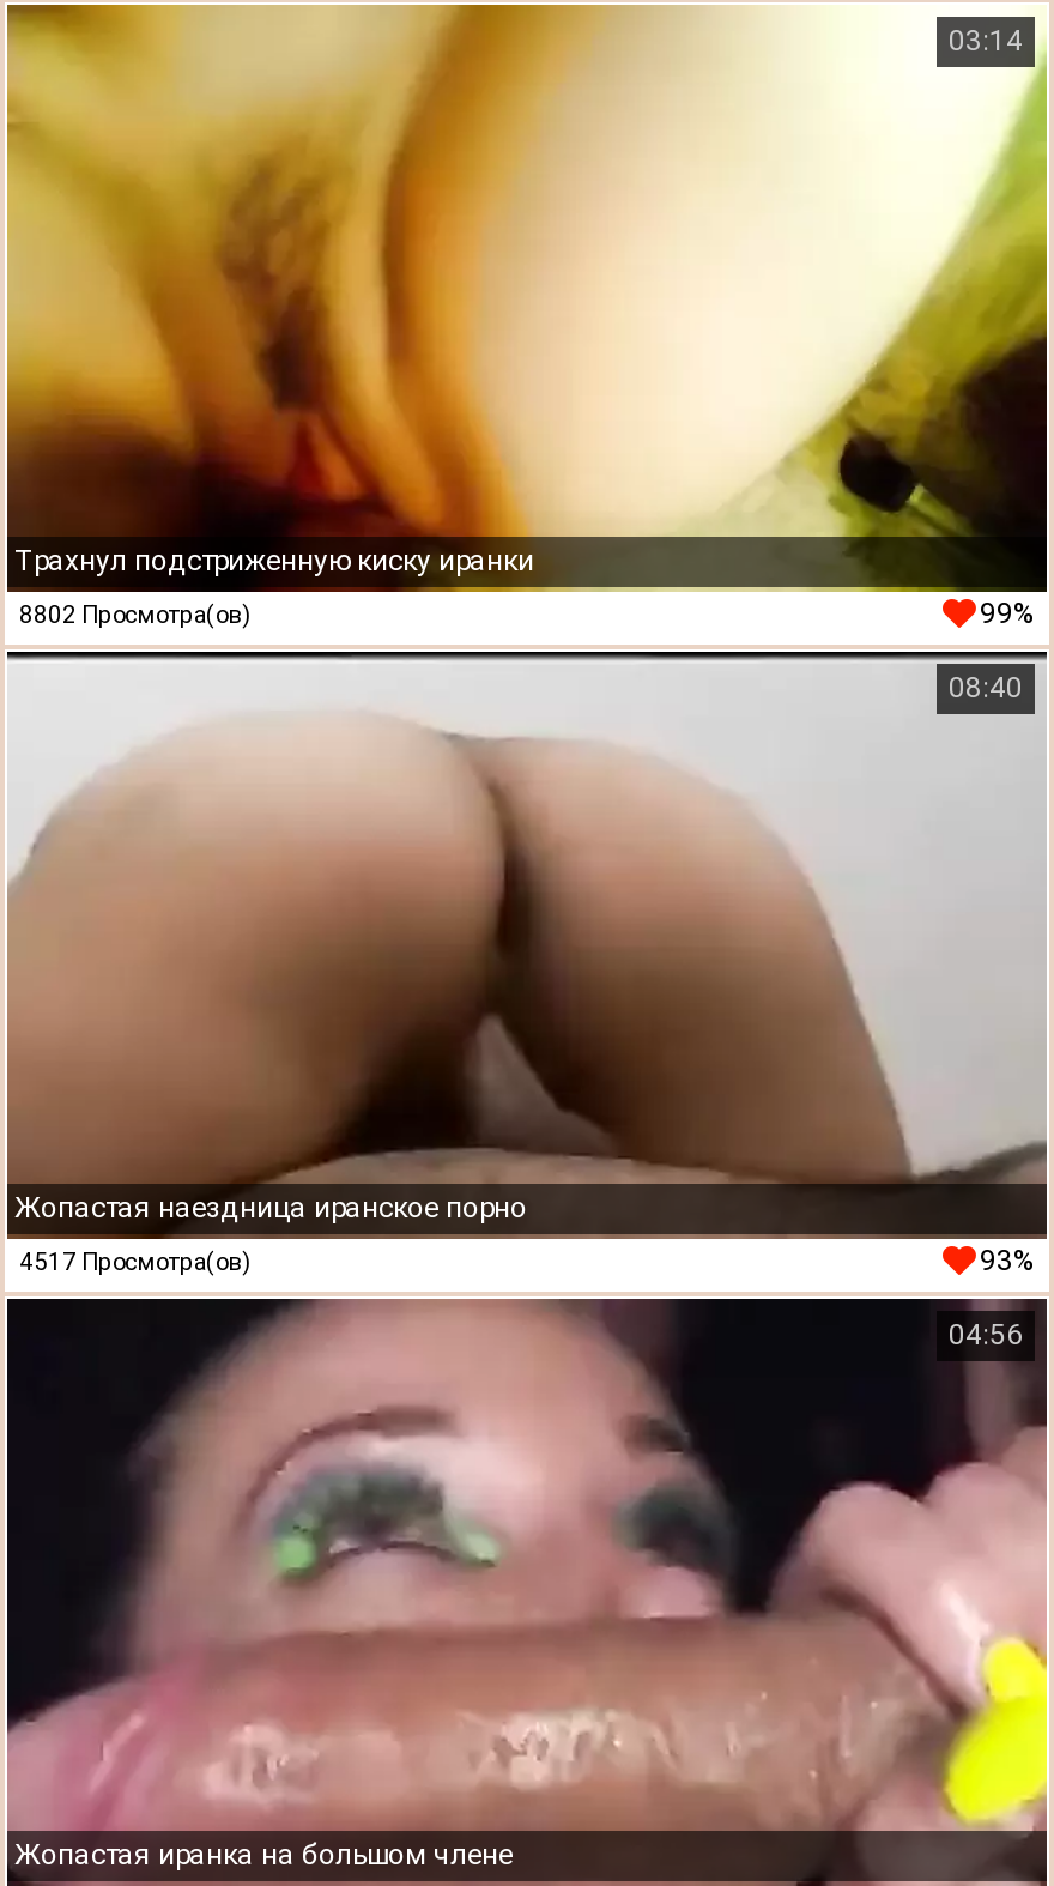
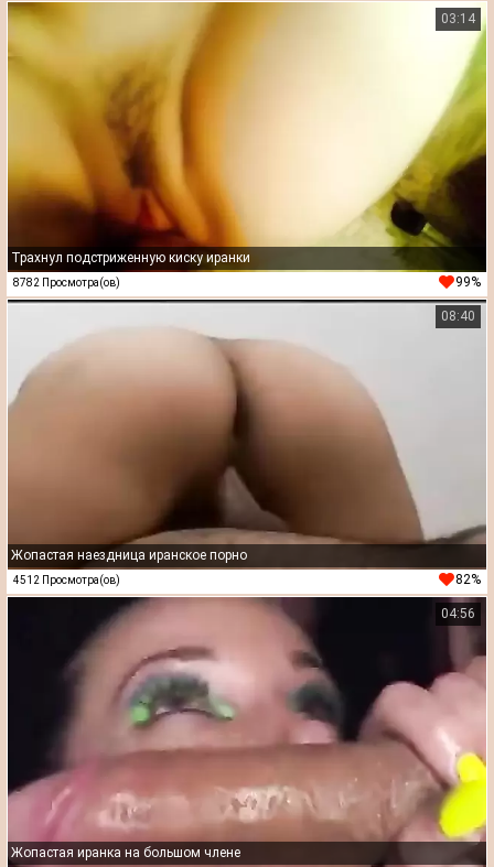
[19,601,252,627] 8802 Просмотра(ов) -> [13,276,120,288] 8782 Просмотра(ов)
[19,1248,252,1274] 4517 Просмотра(ов) -> [13,574,120,586] 4512 Просмотра(ов)
[980,1244,1035,1278] 93% -> [455,572,481,587] 82%

